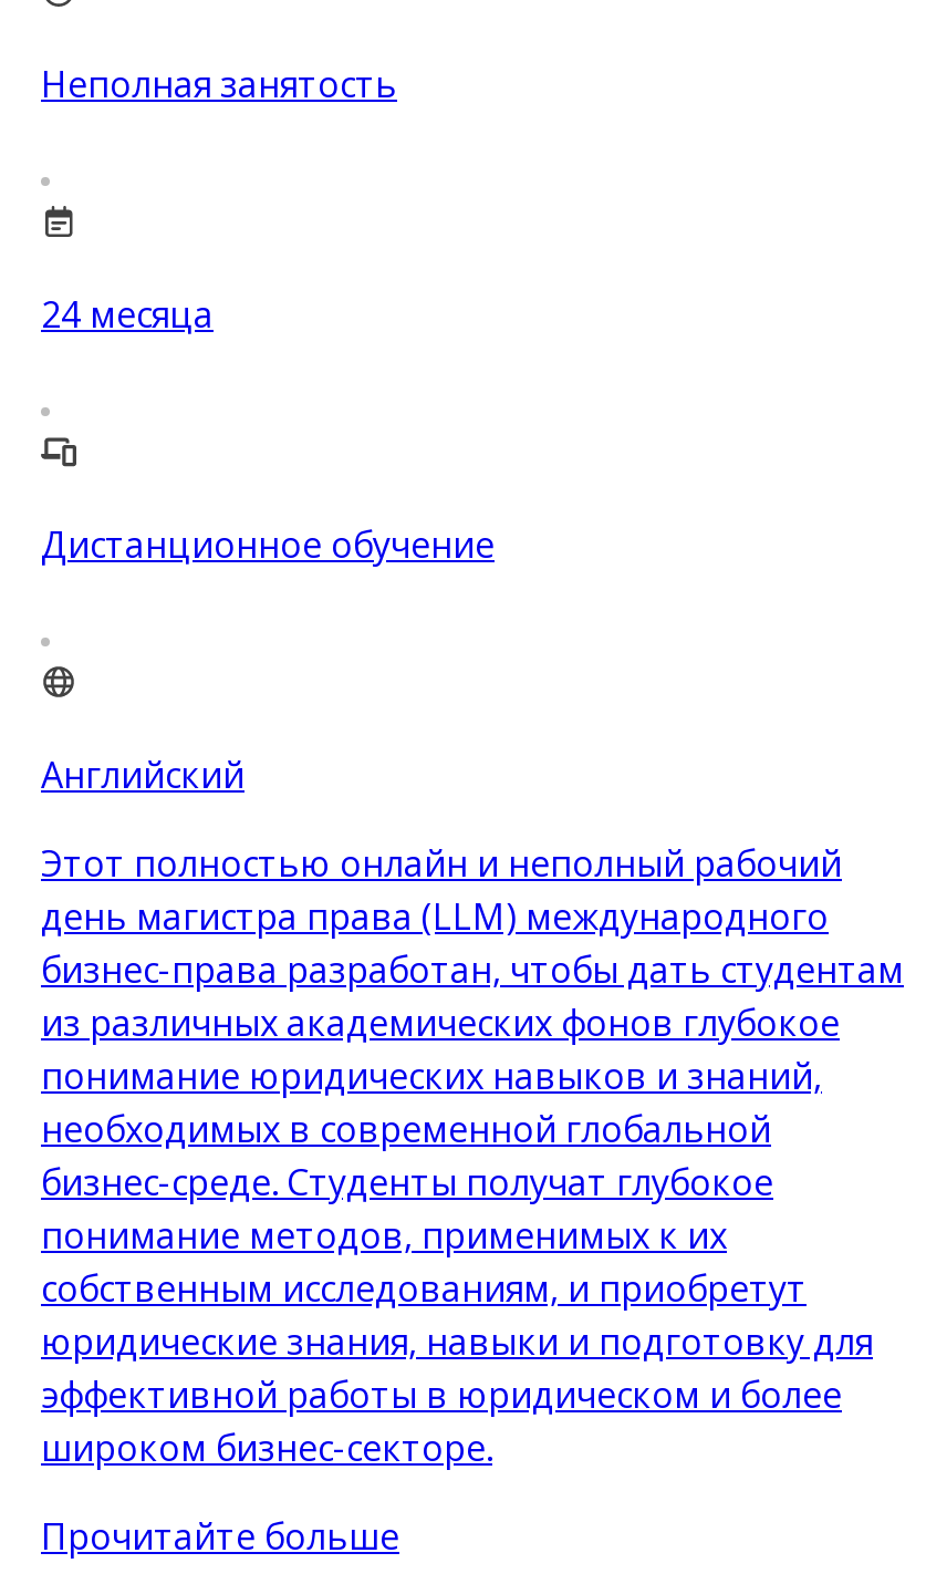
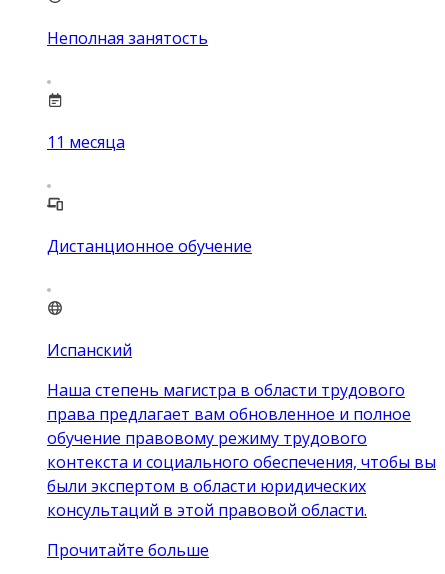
[41,291,214,339] 24 месяца -> [47,131,125,153] 11 месяца
[41,751,244,800] Английский -> [47,339,132,361] Испанский
[41,840,904,1473] Этот полностью онлайн и неполный рабочий | день магистра права (LLM) международного | бизнес-права разработан, чтобы дать студентам | из различных академических фонов глубокое | понимание юридических навыков и знаний, | необходимых в современной глобальной | бизнес-среде. Студенты получат глубокое | понимание методов, применимых к их | собственным исследованиям, и приобретут | юридические знания, навыки и подготовку для | эффективной работы в юридическом и более | широком бизнес-секторе. -> [47,379,436,521] Наша степень магистра в области трудового | права предлагает вам обновленное и полное | обучение правовому режиму трудового | контекста и социального обеспечения, чтобы вы | были экспертом в области юридических | консультаций в этой правовой области.

